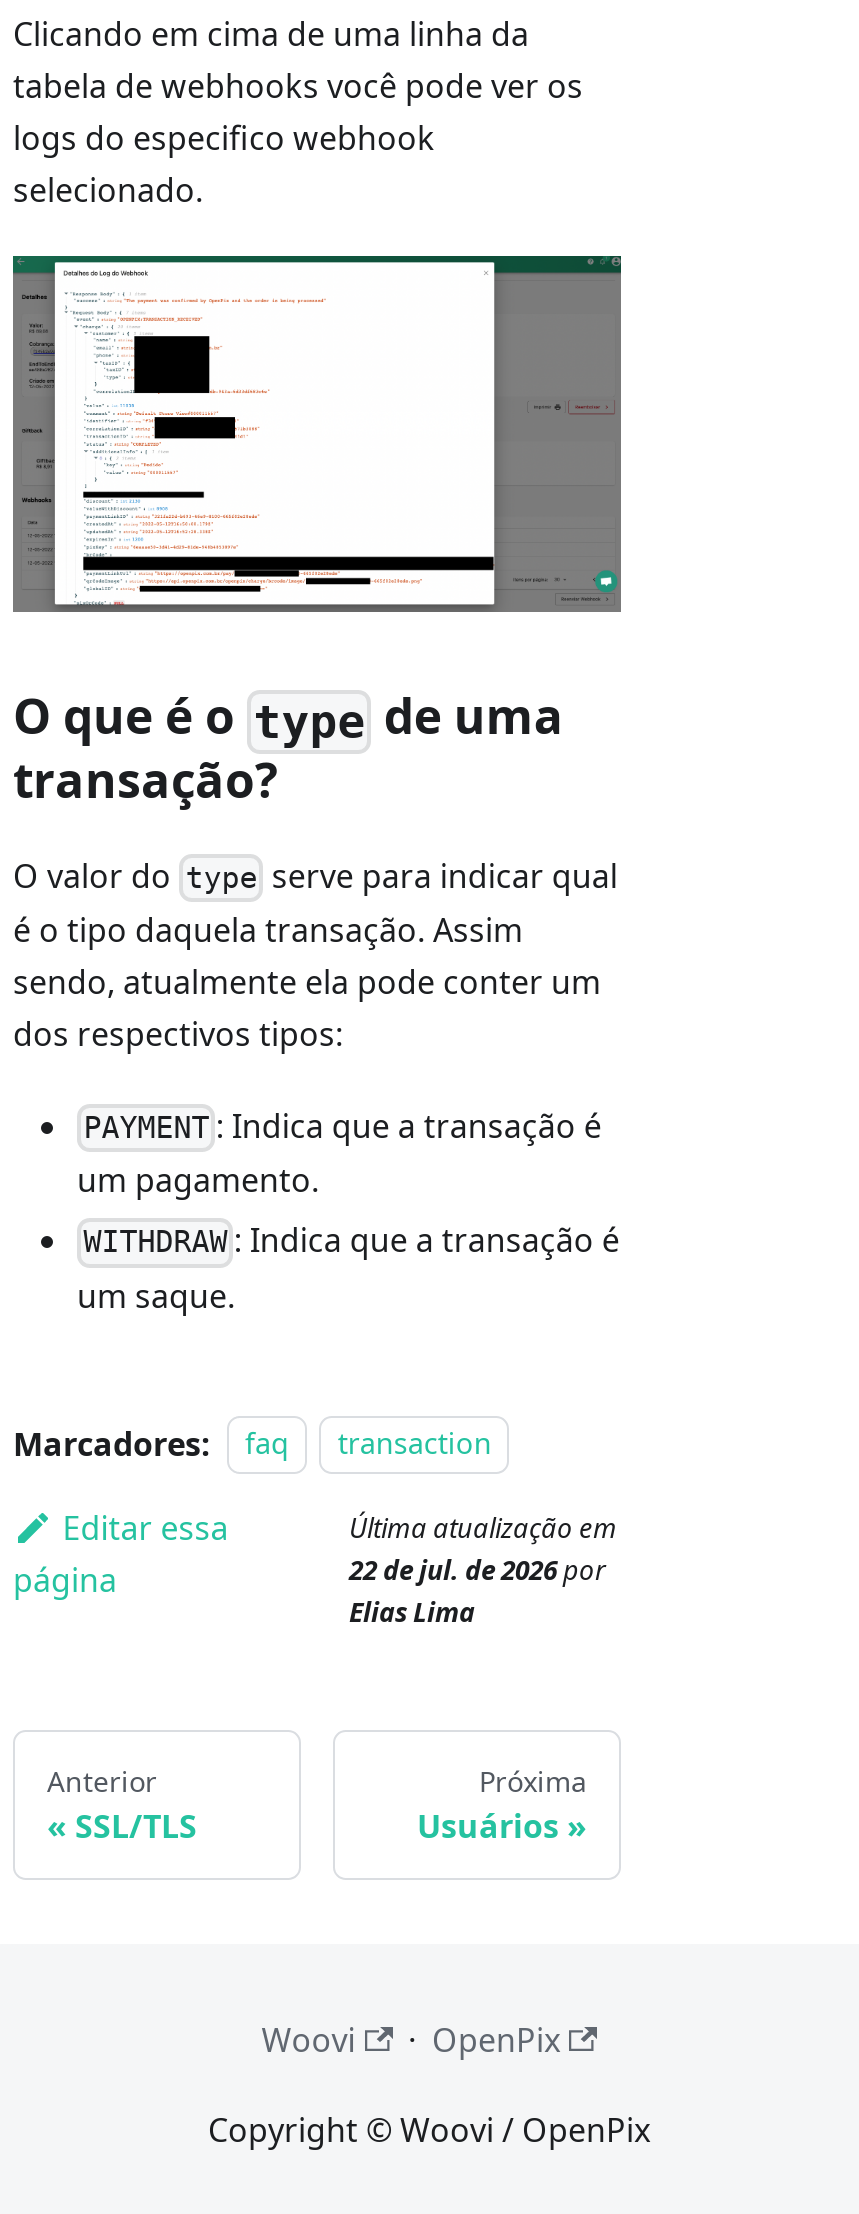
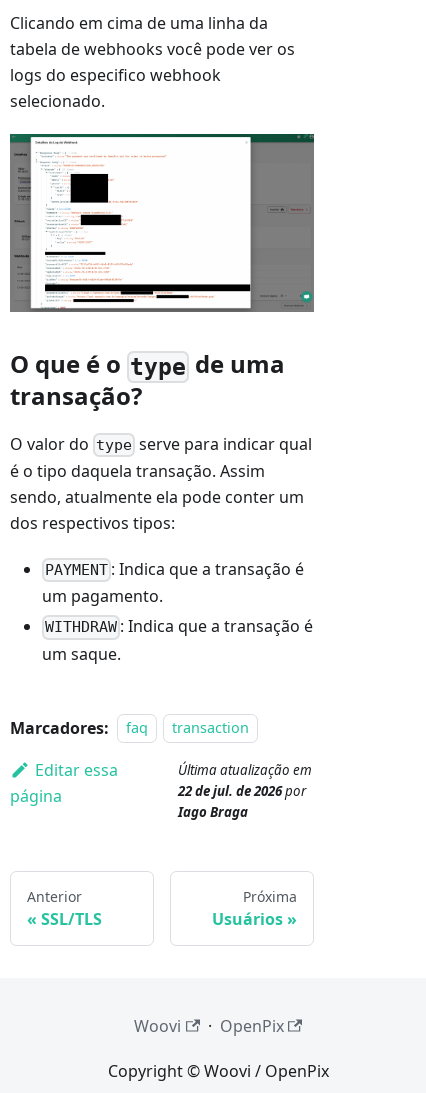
[349,1593,475,1629] Elias Lima -> [178,803,248,821] Iago Braga

